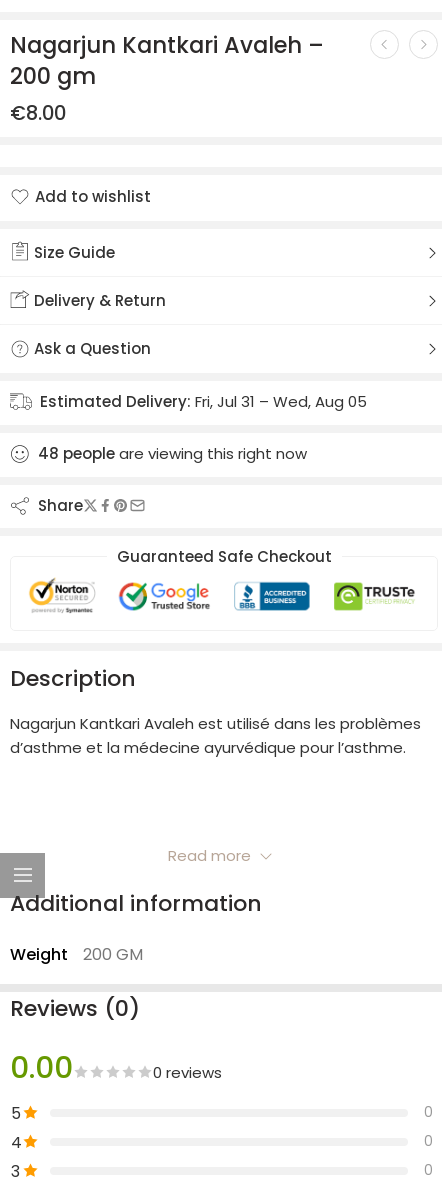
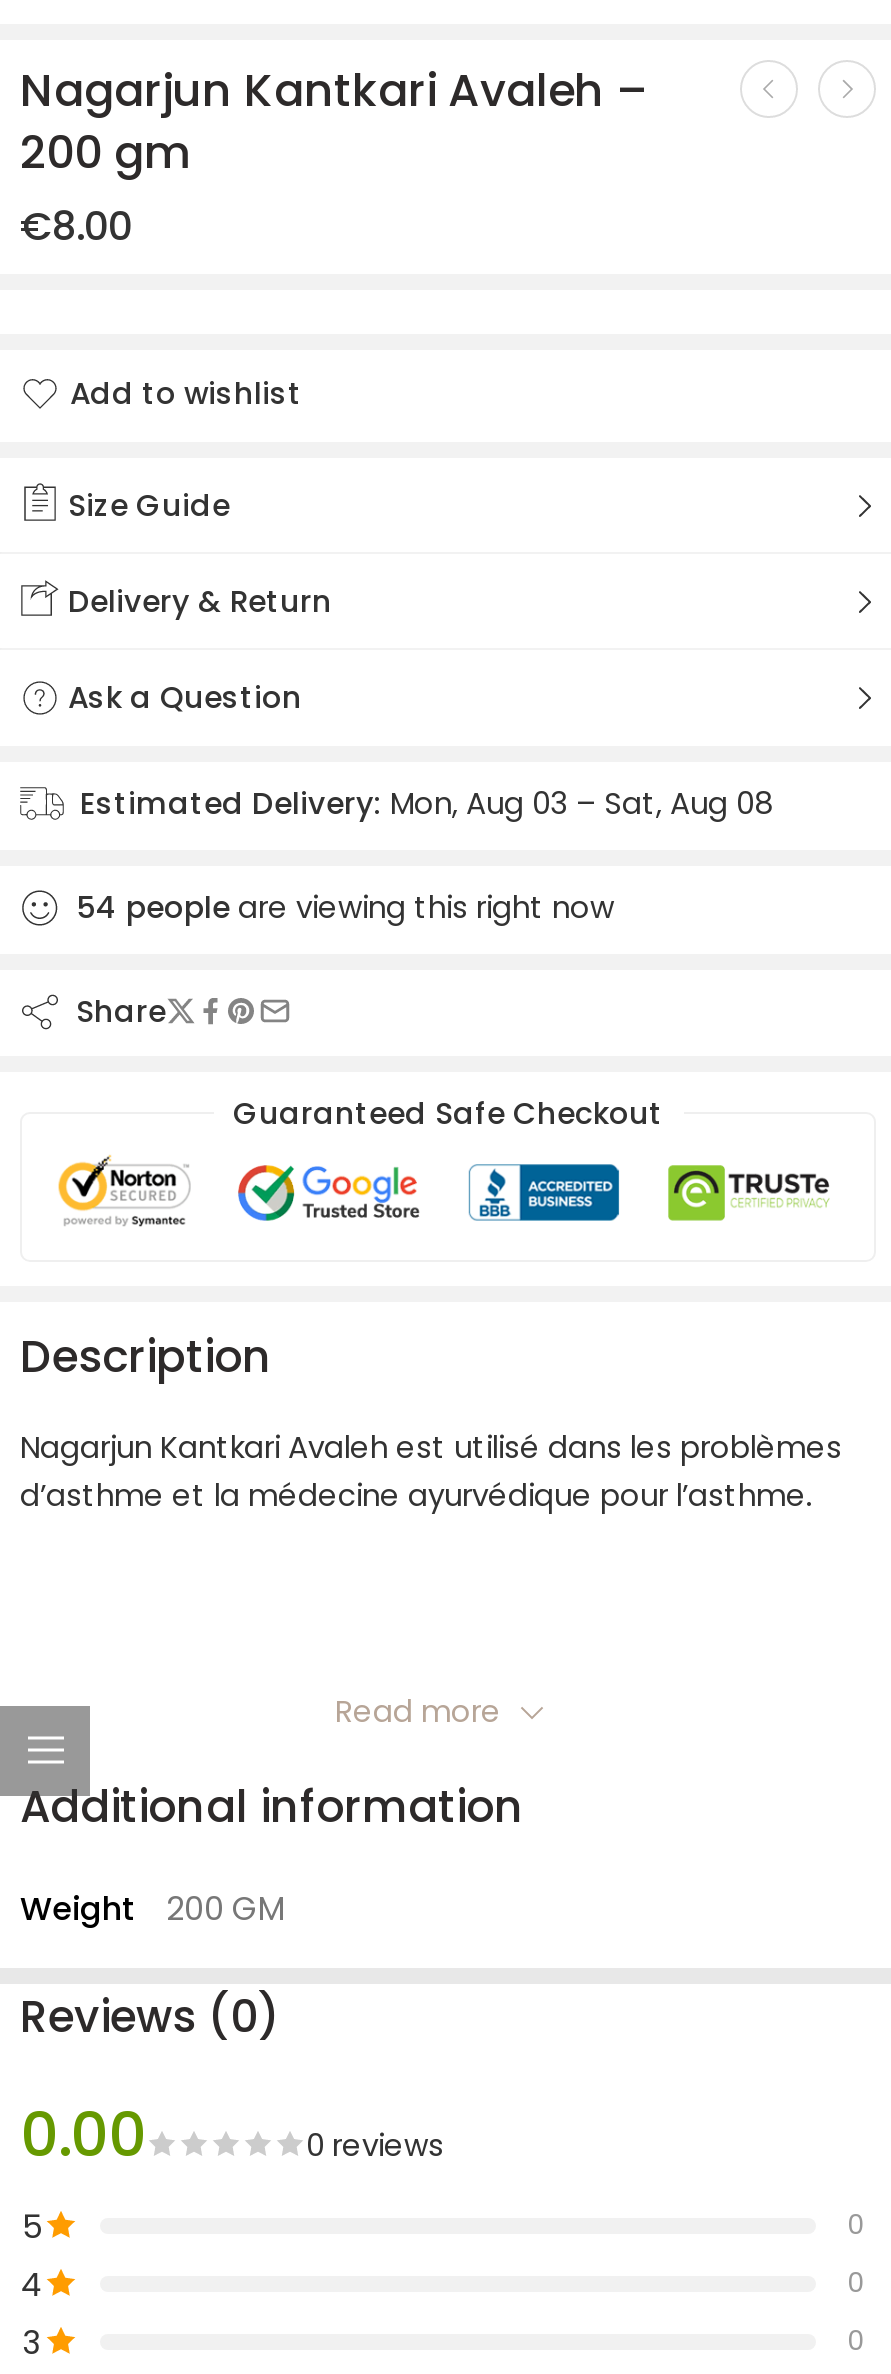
[40,391,367,412] Estimated Delivery: Fri, Jul 31 – Wed, Aug 05 -> [80,782,772,824] Estimated Delivery: Mon, Aug 03 – Sat, Aug 08
[38,443,307,464] 48 people are viewing this right now -> [76,886,614,928] 54 people are viewing this right now

